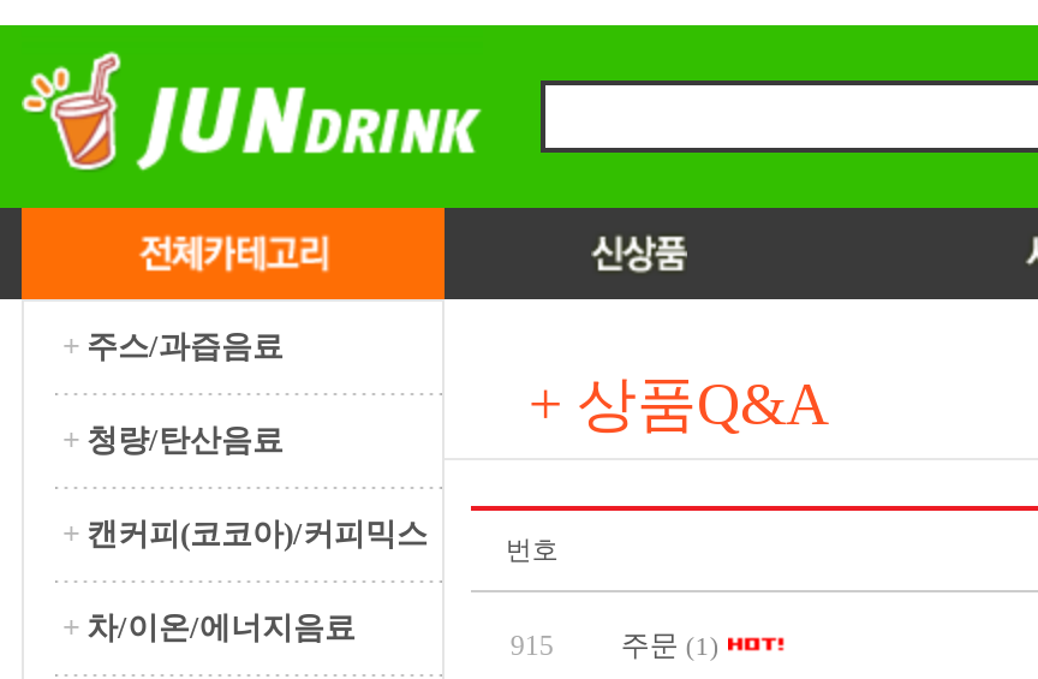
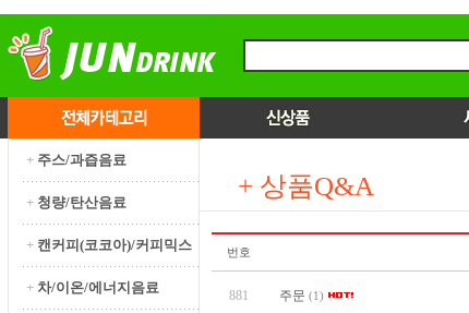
[510,629,719,662] 915 주문 (1) -> [229,288,324,303] 881 주문 (1)

